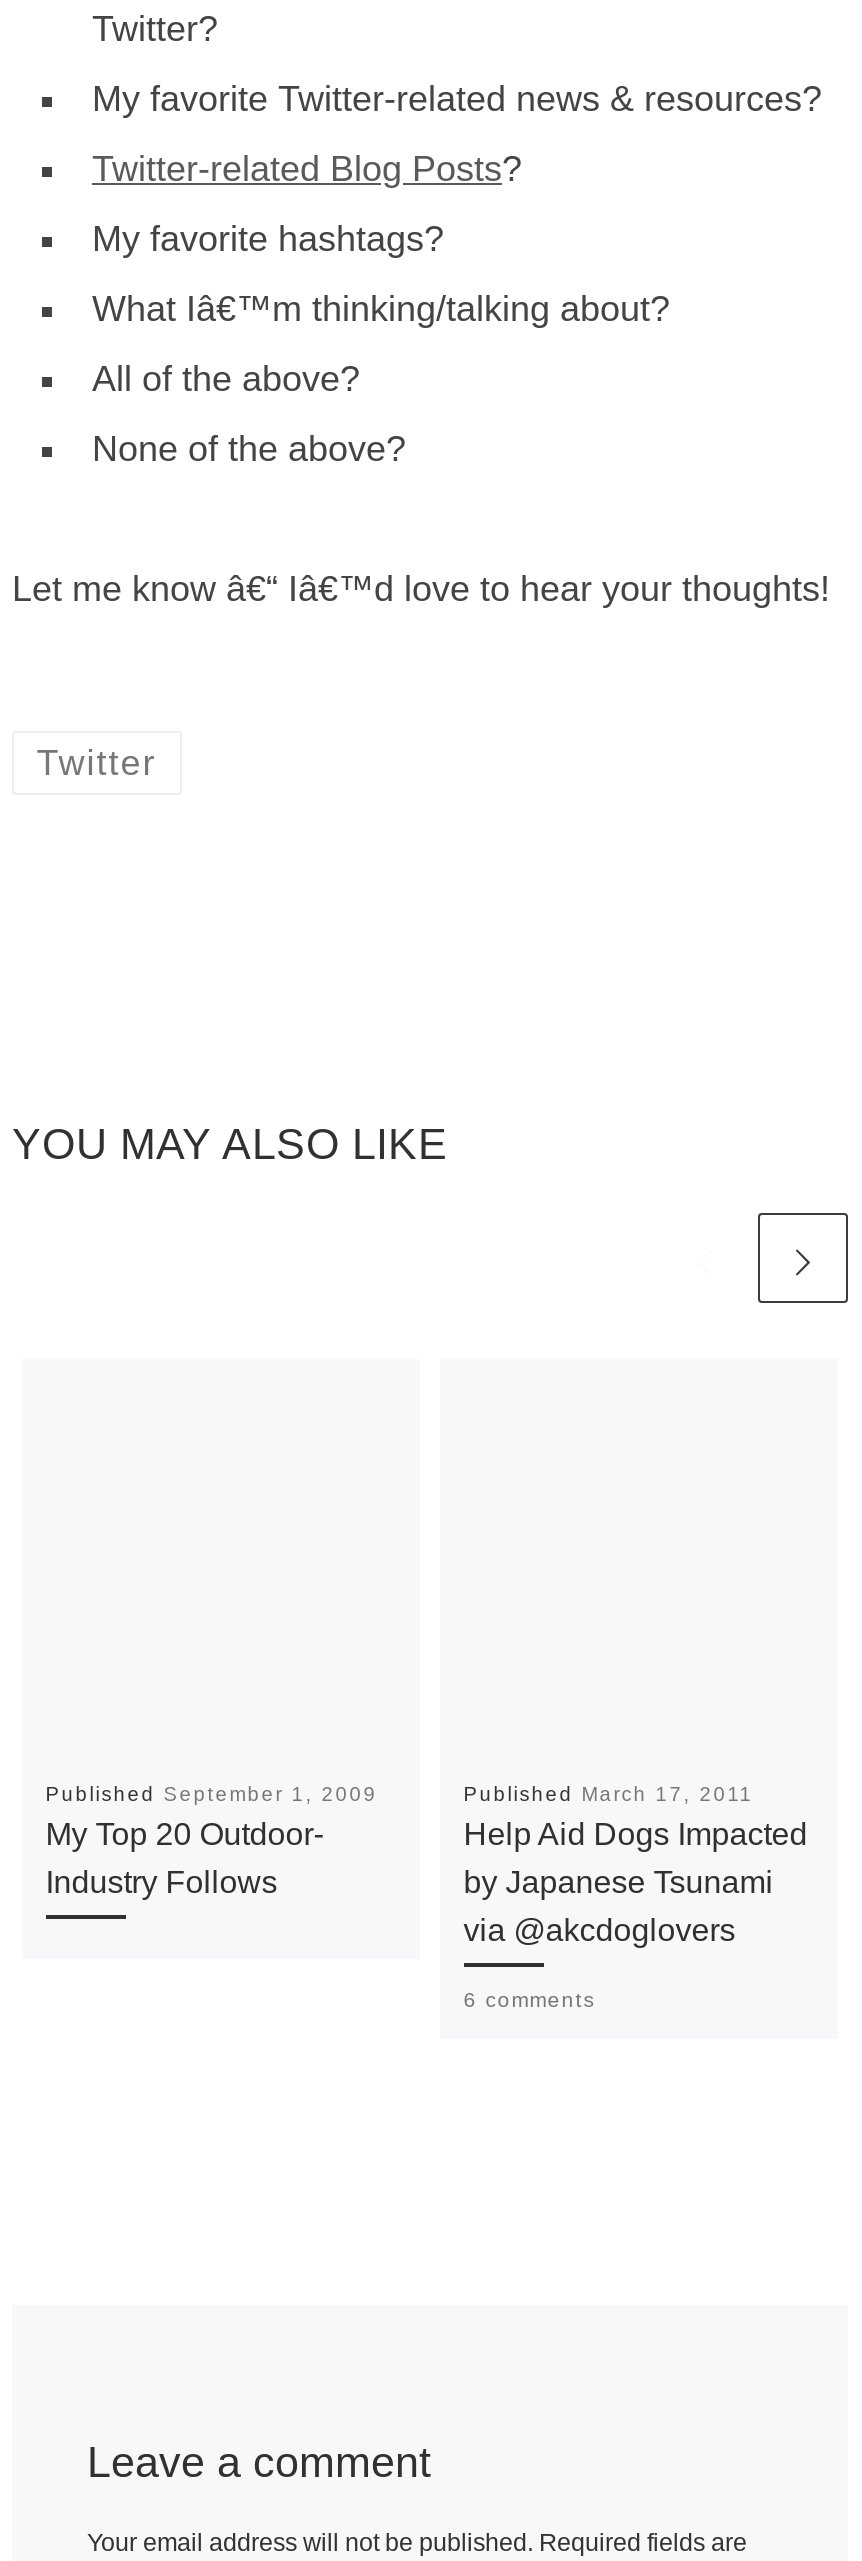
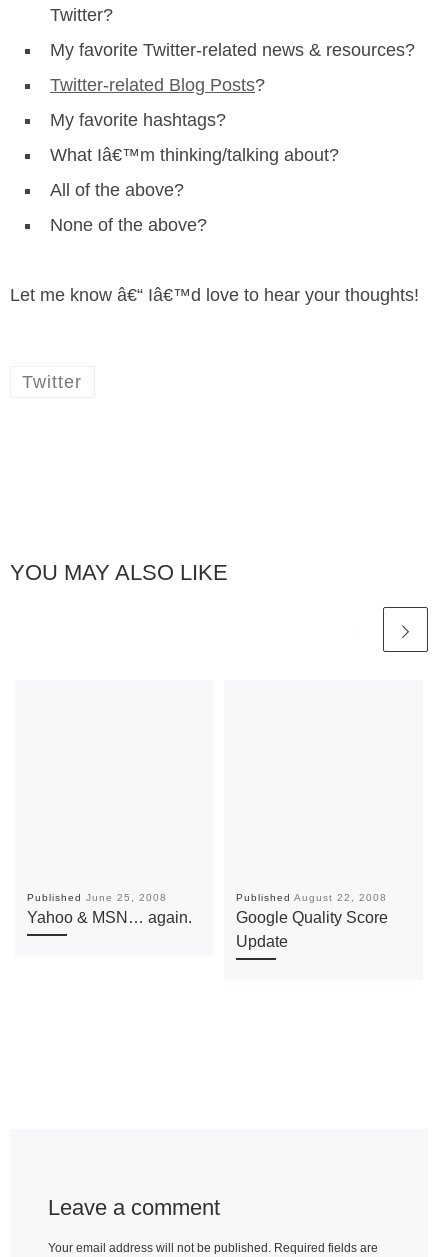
[45,1784,377,1900] Published September 1, 2009 | My Top 20 Outdoor- | Industry Follows -> [27,892,192,926] Published June 25, 2008 | Yahoo & MSN… again.
[463,1784,807,2010] Published March 17, 2011 | Help Aid Dogs Impacted | by Japanese Tsunami | via @akcdoglovers | 6 comments -> [236,892,388,950] Published August 22, 2008 | Google Quality Score | Update

